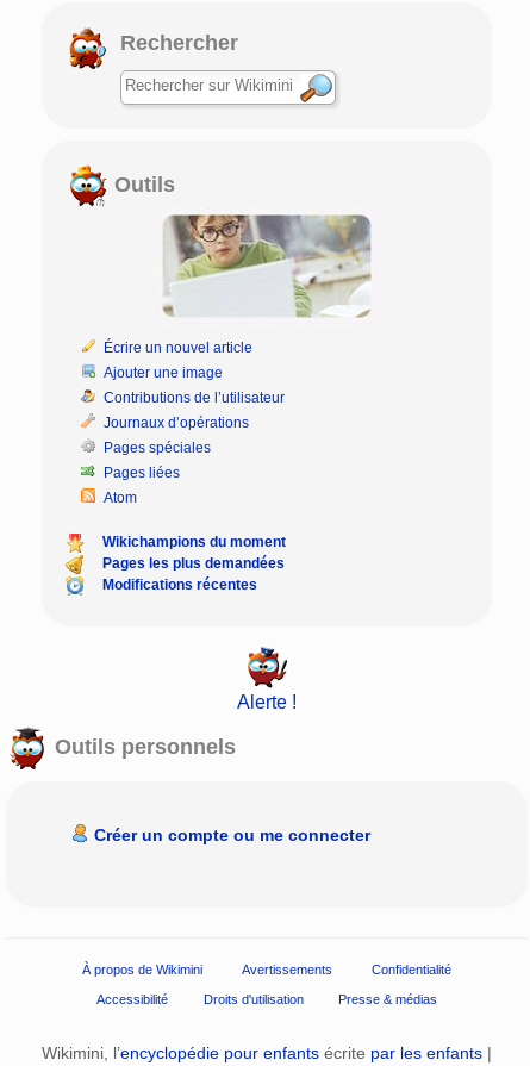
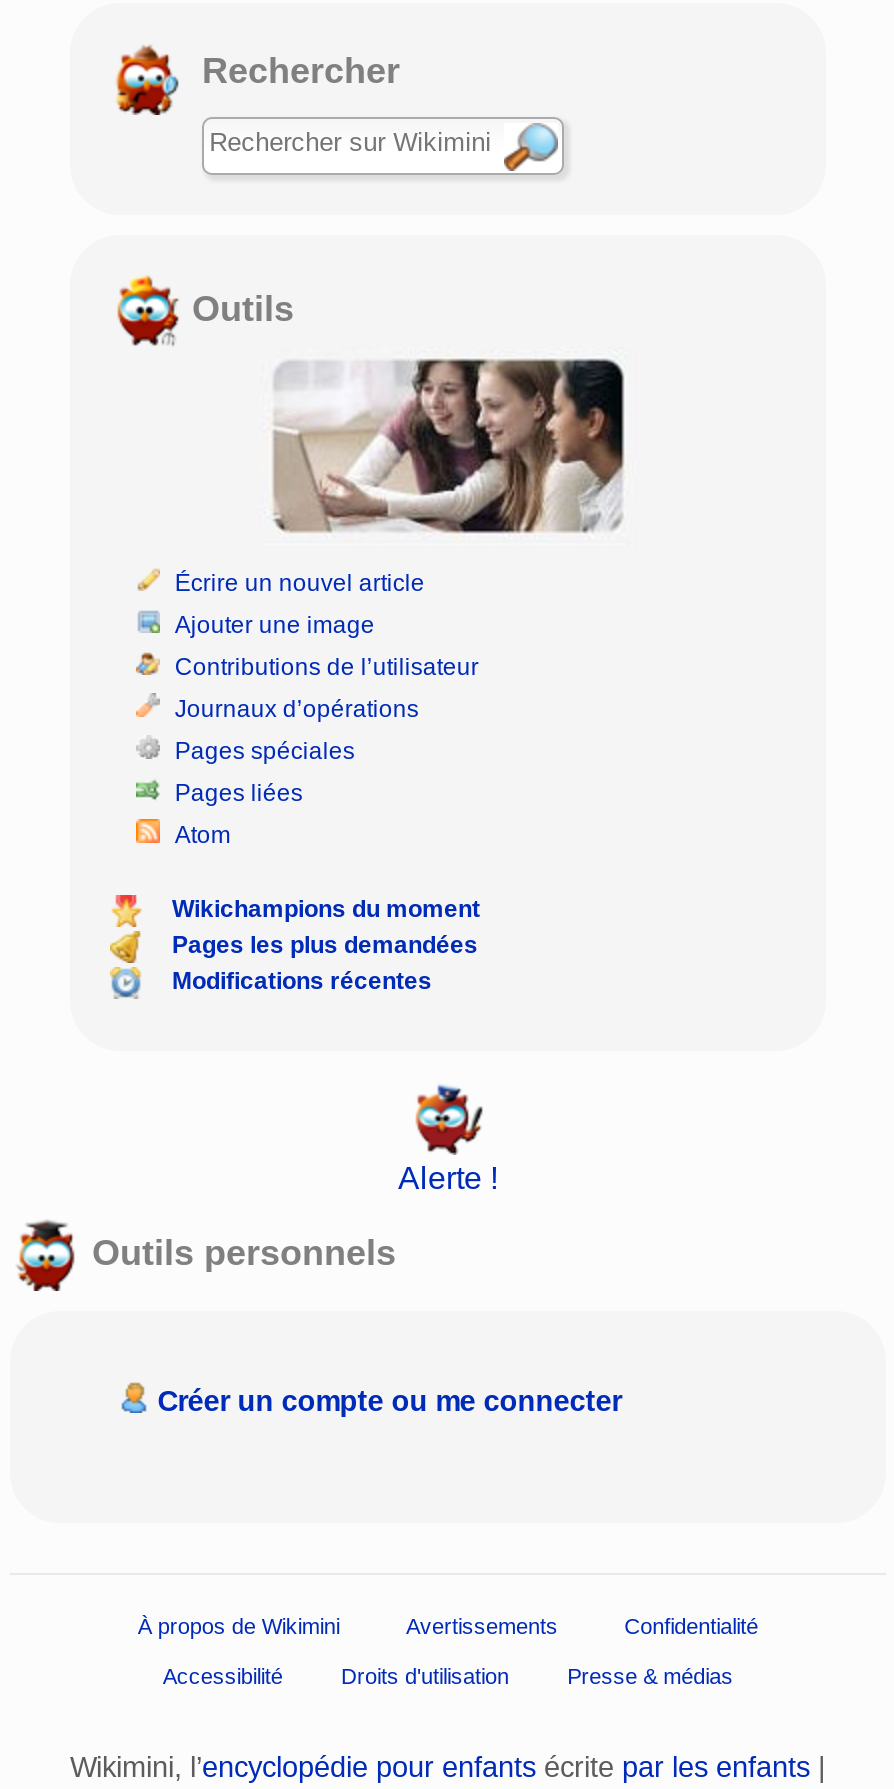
[163,213,372,318] [image] -> [272,359,626,535] [image]

